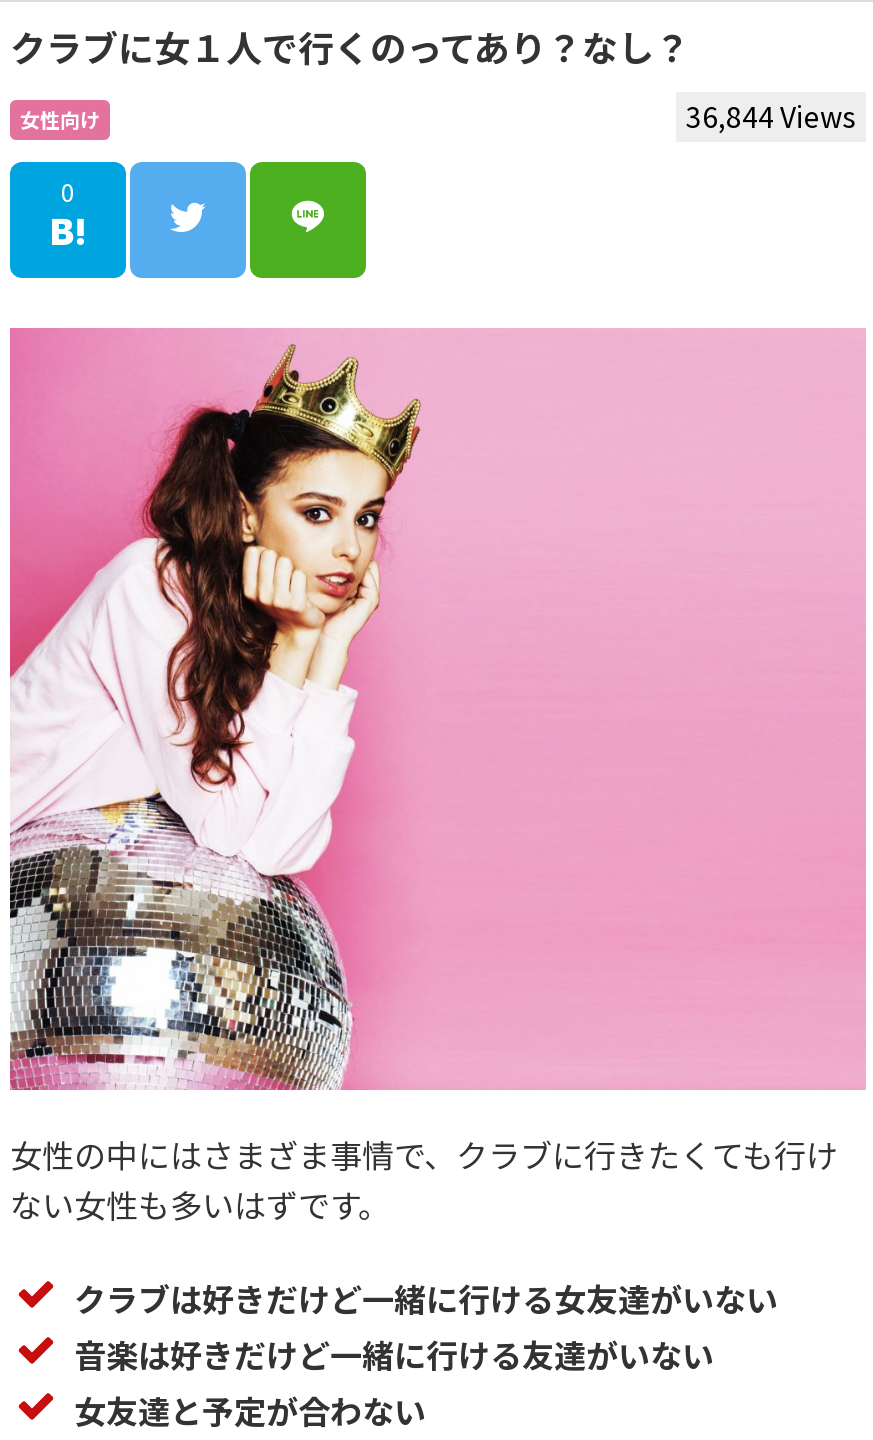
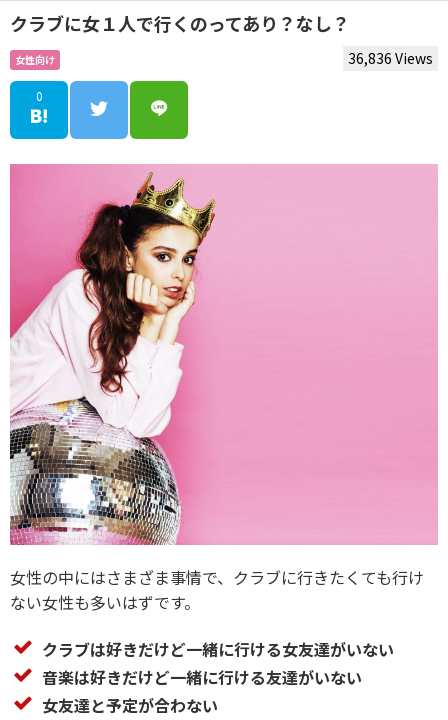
[686,96,856,136] 36,844 Views -> [348,48,433,68] 36,836 Views

